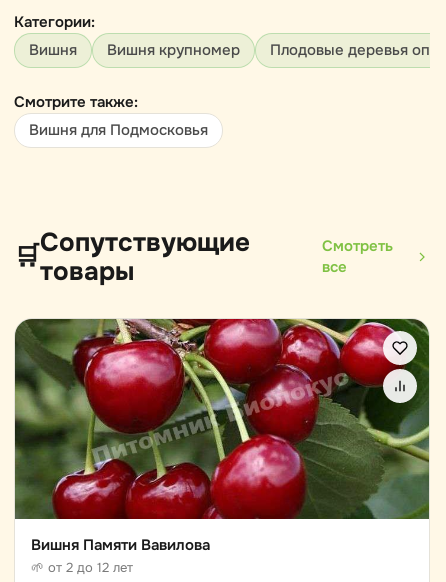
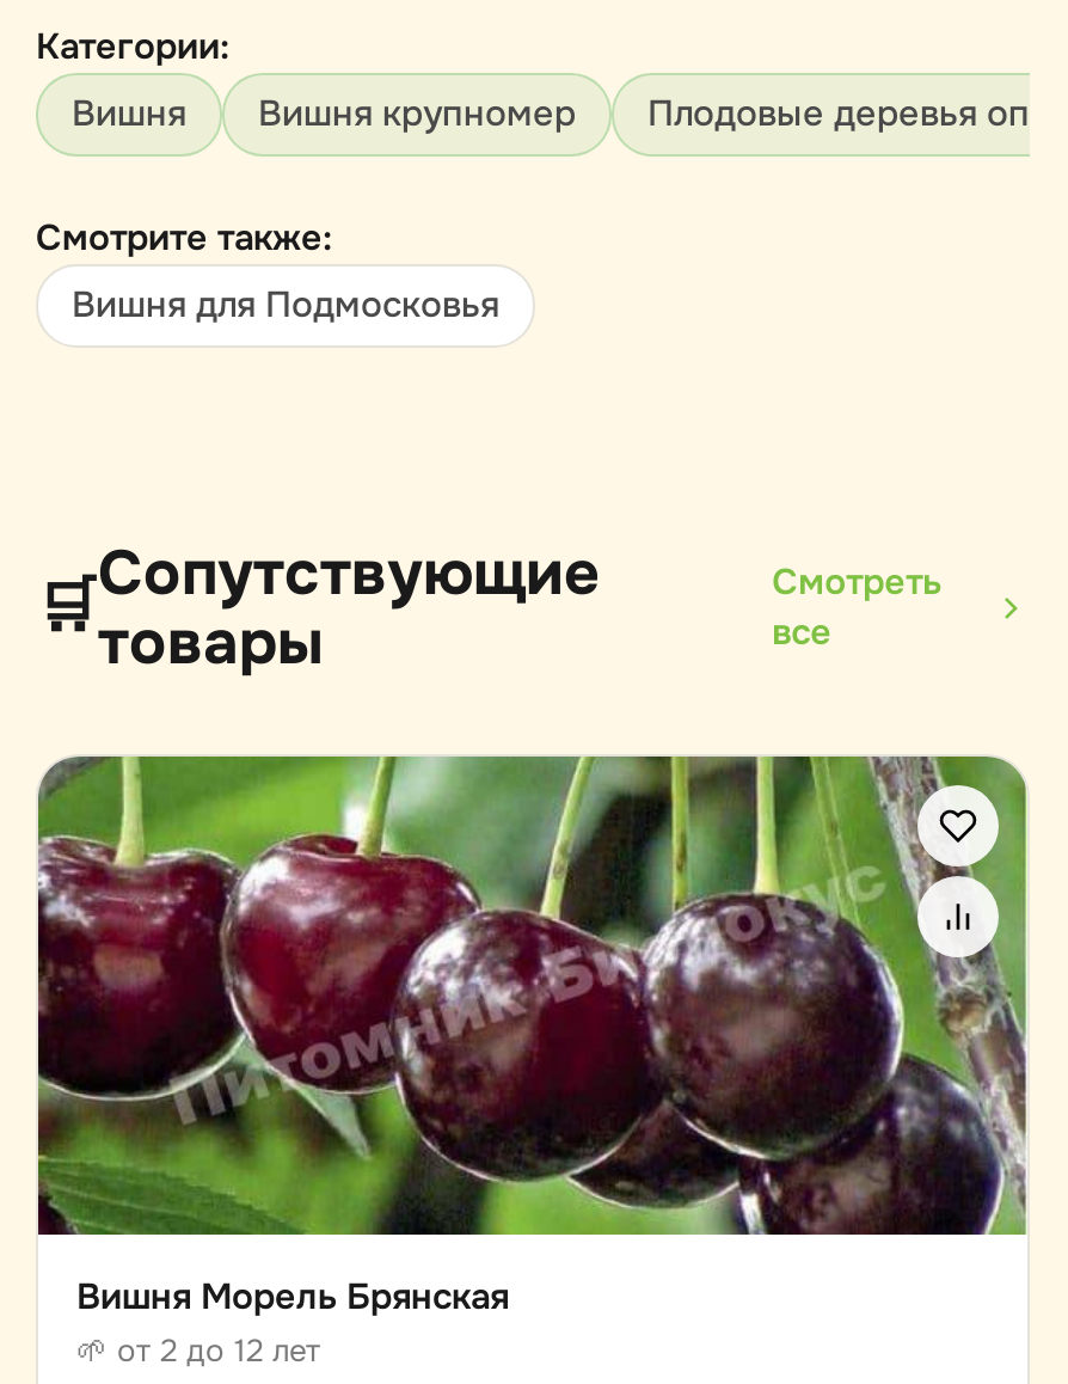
[14,318,430,555] [image] | Вишня Памяти Вавилова -> [36,754,1027,1321] [image] | Вишня Морель Брянская

